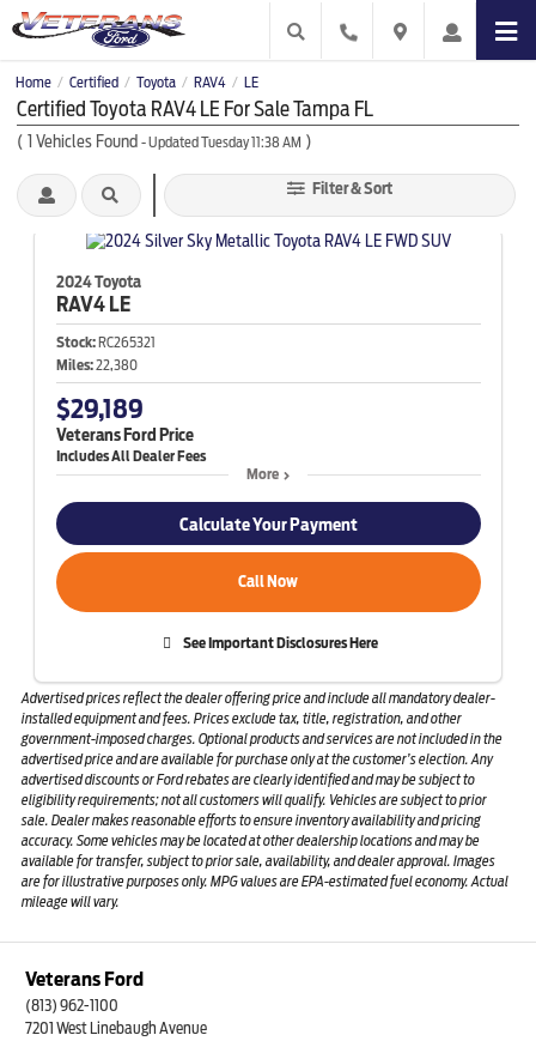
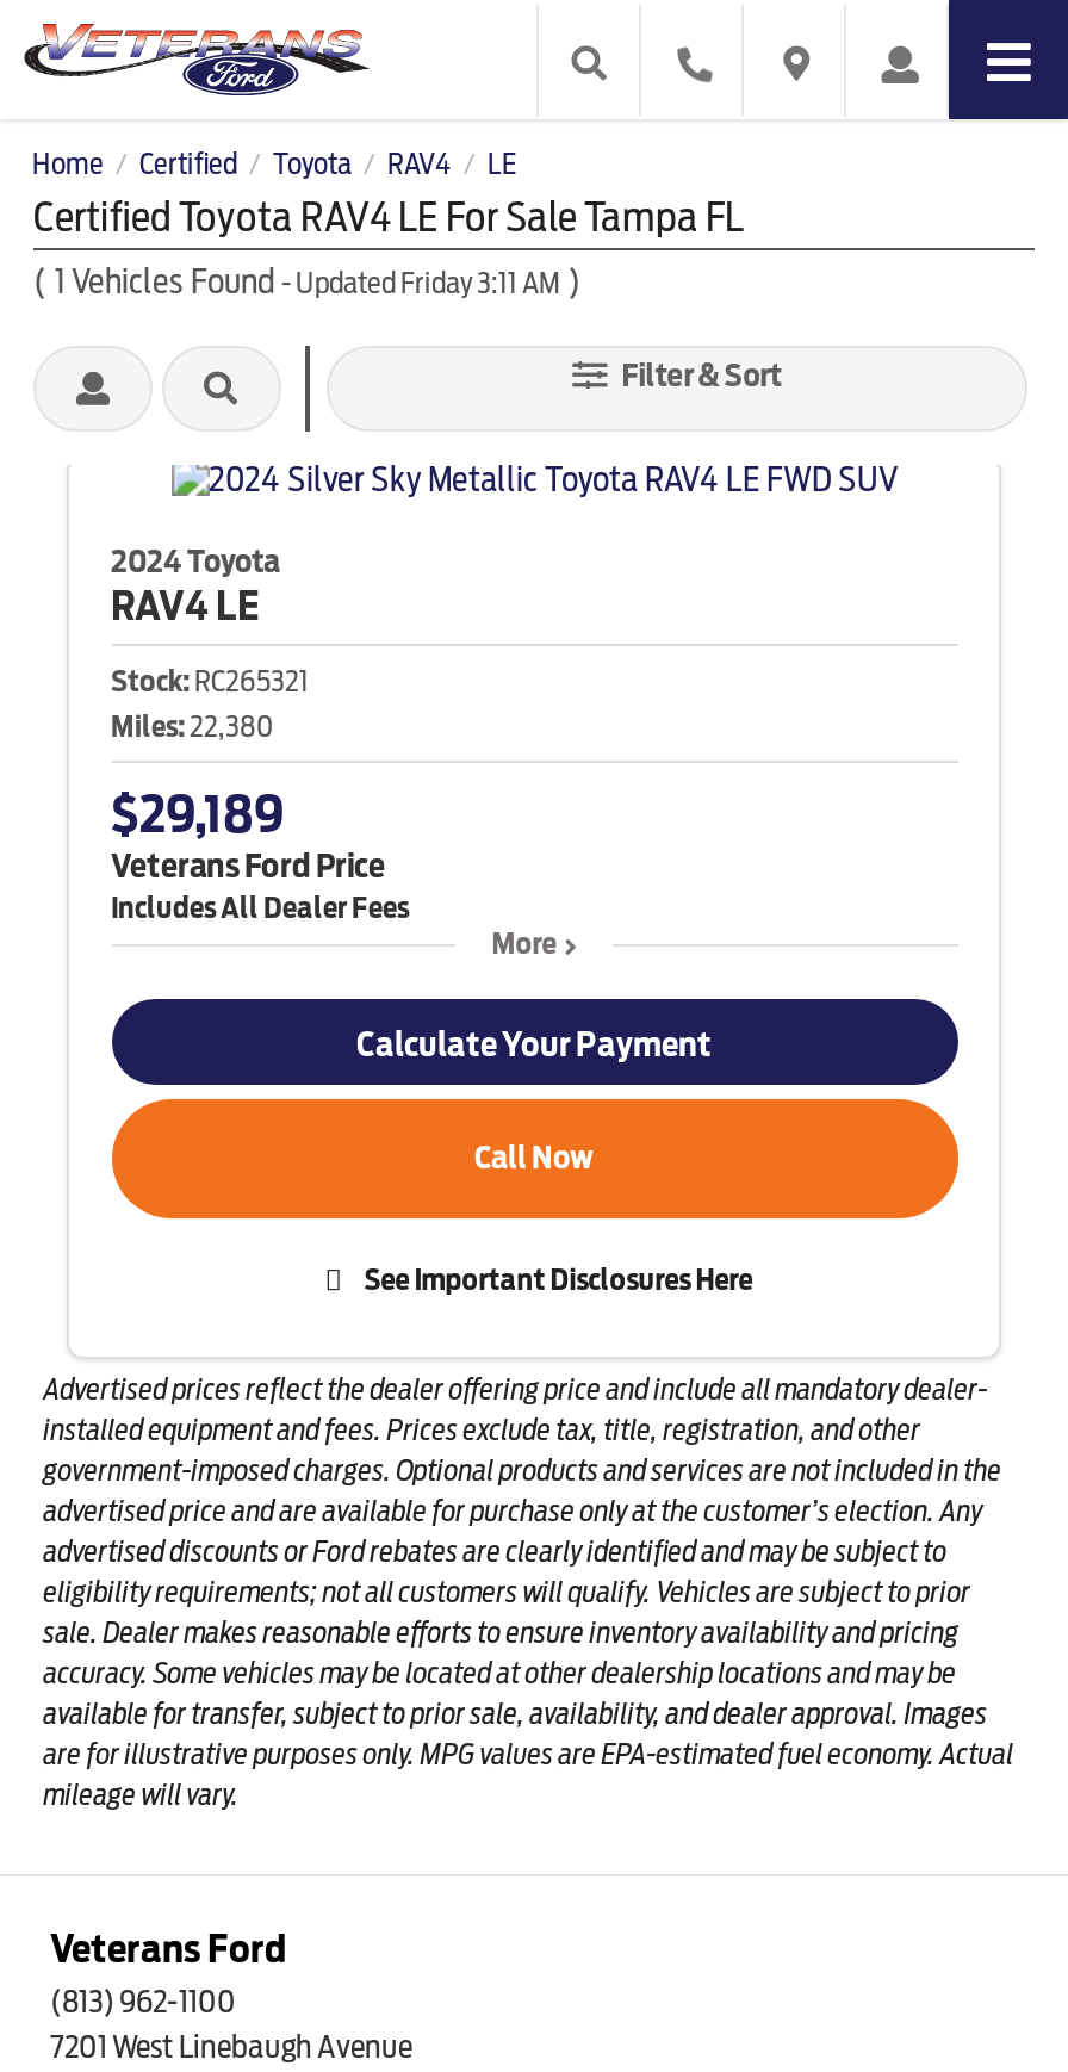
[17,132,312,151] (1 Vehicles Found - Updated Tuesday 11:38 AM) -> [33,263,582,301] (1 Vehicles Found - Updated Friday 3:11 AM)

